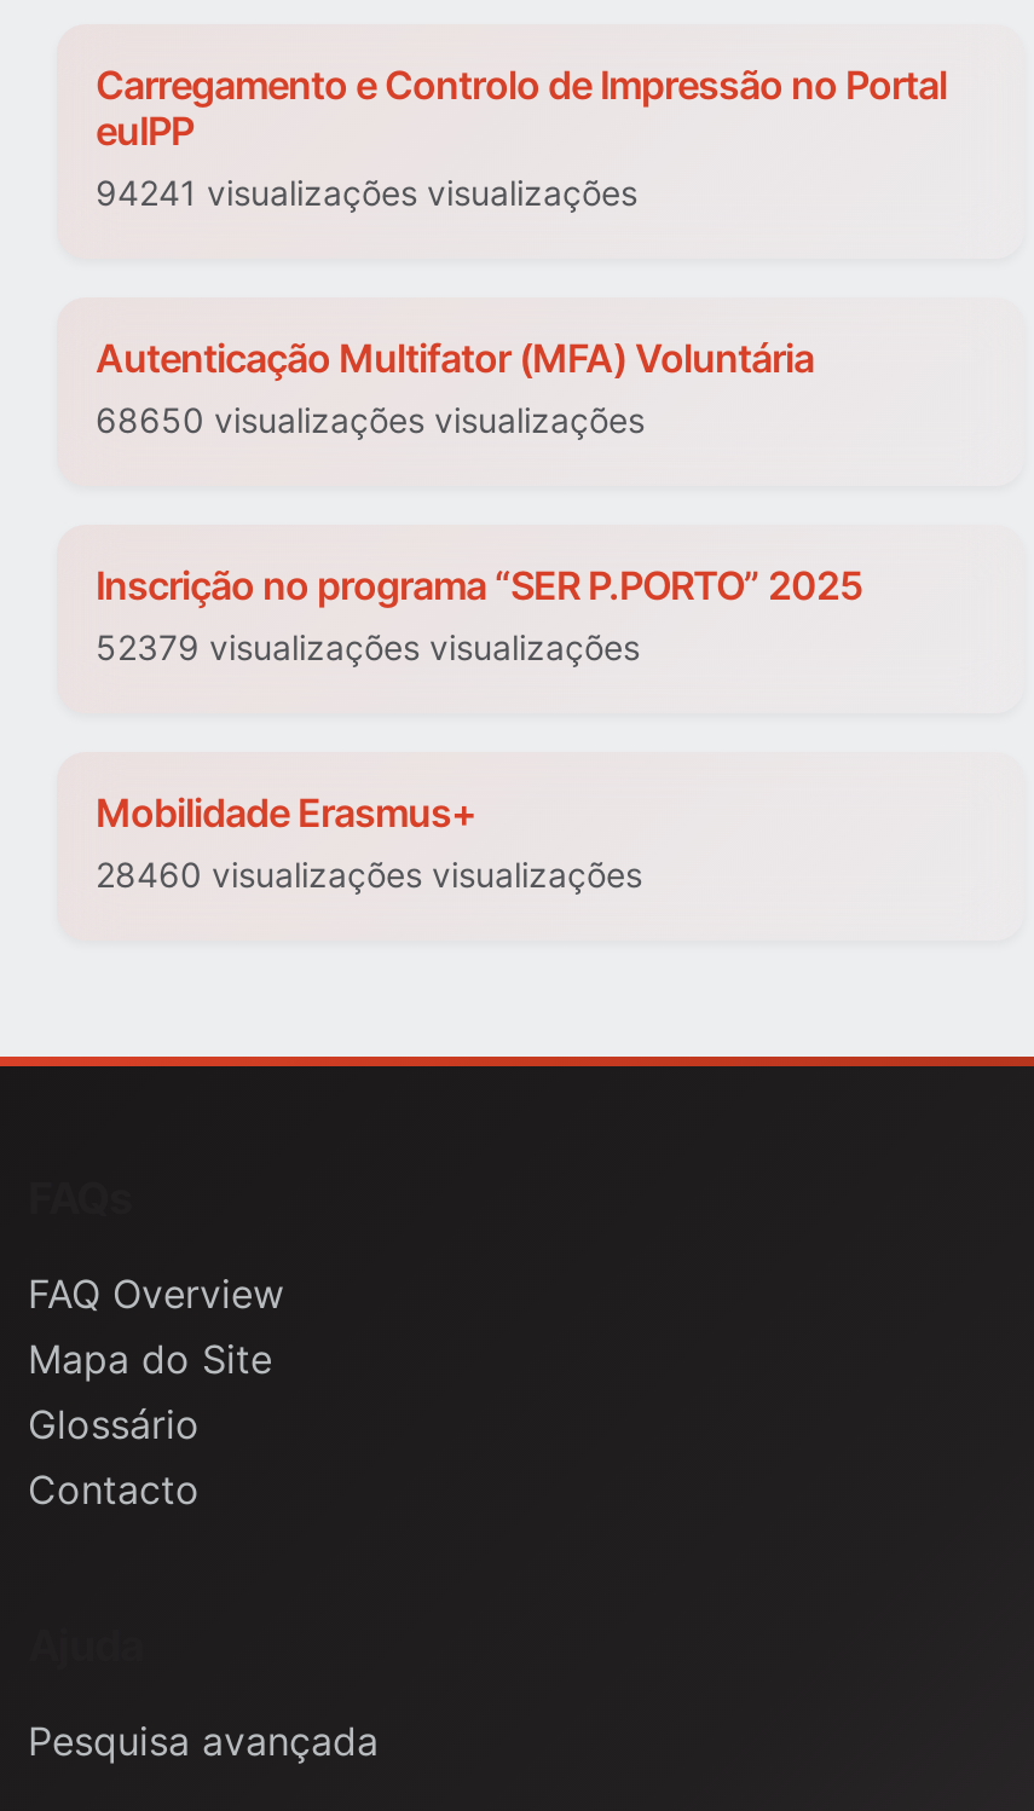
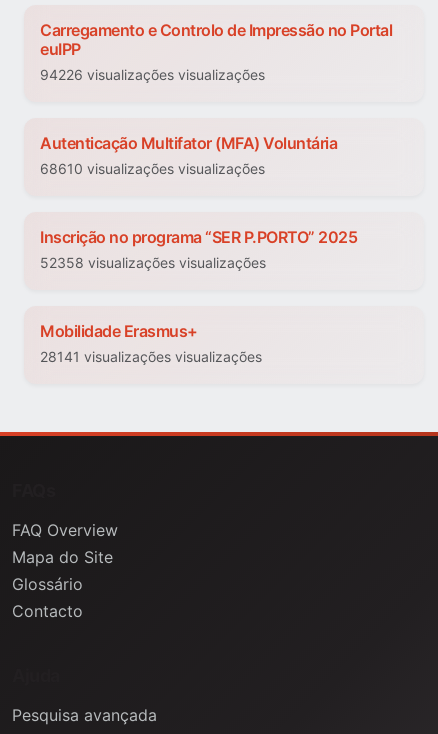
[96,173,637,214] 94241 visualizações visualizações -> [40,66,265,83] 94226 visualizações visualizações
[96,400,645,441] 68650 visualizações visualizações -> [40,160,265,177] 68610 visualizações visualizações
[96,627,640,669] 52379 visualizações visualizações -> [40,254,266,271] 52358 visualizações visualizações
[96,855,642,896] 28460 visualizações visualizações -> [40,348,262,365] 28141 visualizações visualizações

